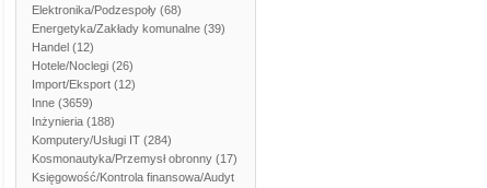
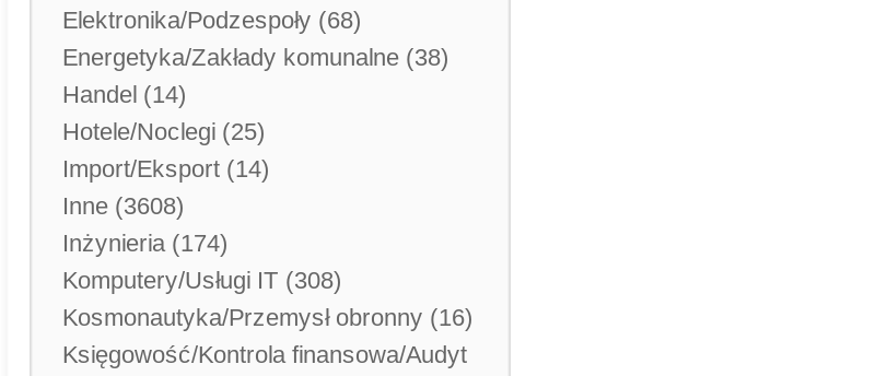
[32,22,225,35] Energetyka/Zakłady komunalne (39) -> [62,44,449,70] Energetyka/Zakłady komunalne (38)
[32,40,94,54] Handel (12) -> [62,81,187,107] Handel (14)
[32,59,134,72] Hotele/Noclegi (26) -> [62,118,266,144] Hotele/Noclegi (25)
[32,78,136,91] Import/Eksport (12) -> [62,155,270,181] Import/Eksport (14)
[32,96,93,109] Inne (3659) -> [62,192,185,219] Inne (3608)
[32,115,115,128] Inżynieria (188) -> [62,230,229,256] Inżynieria (174)
[32,133,172,146] Komputery/Usługi IT (284) -> [62,267,342,293] Komputery/Usługi IT (308)
[32,152,237,165] Kosmonautyka/Przemysł obronny (17) -> [62,304,474,330] Kosmonautyka/Przemysł obronny (16)

